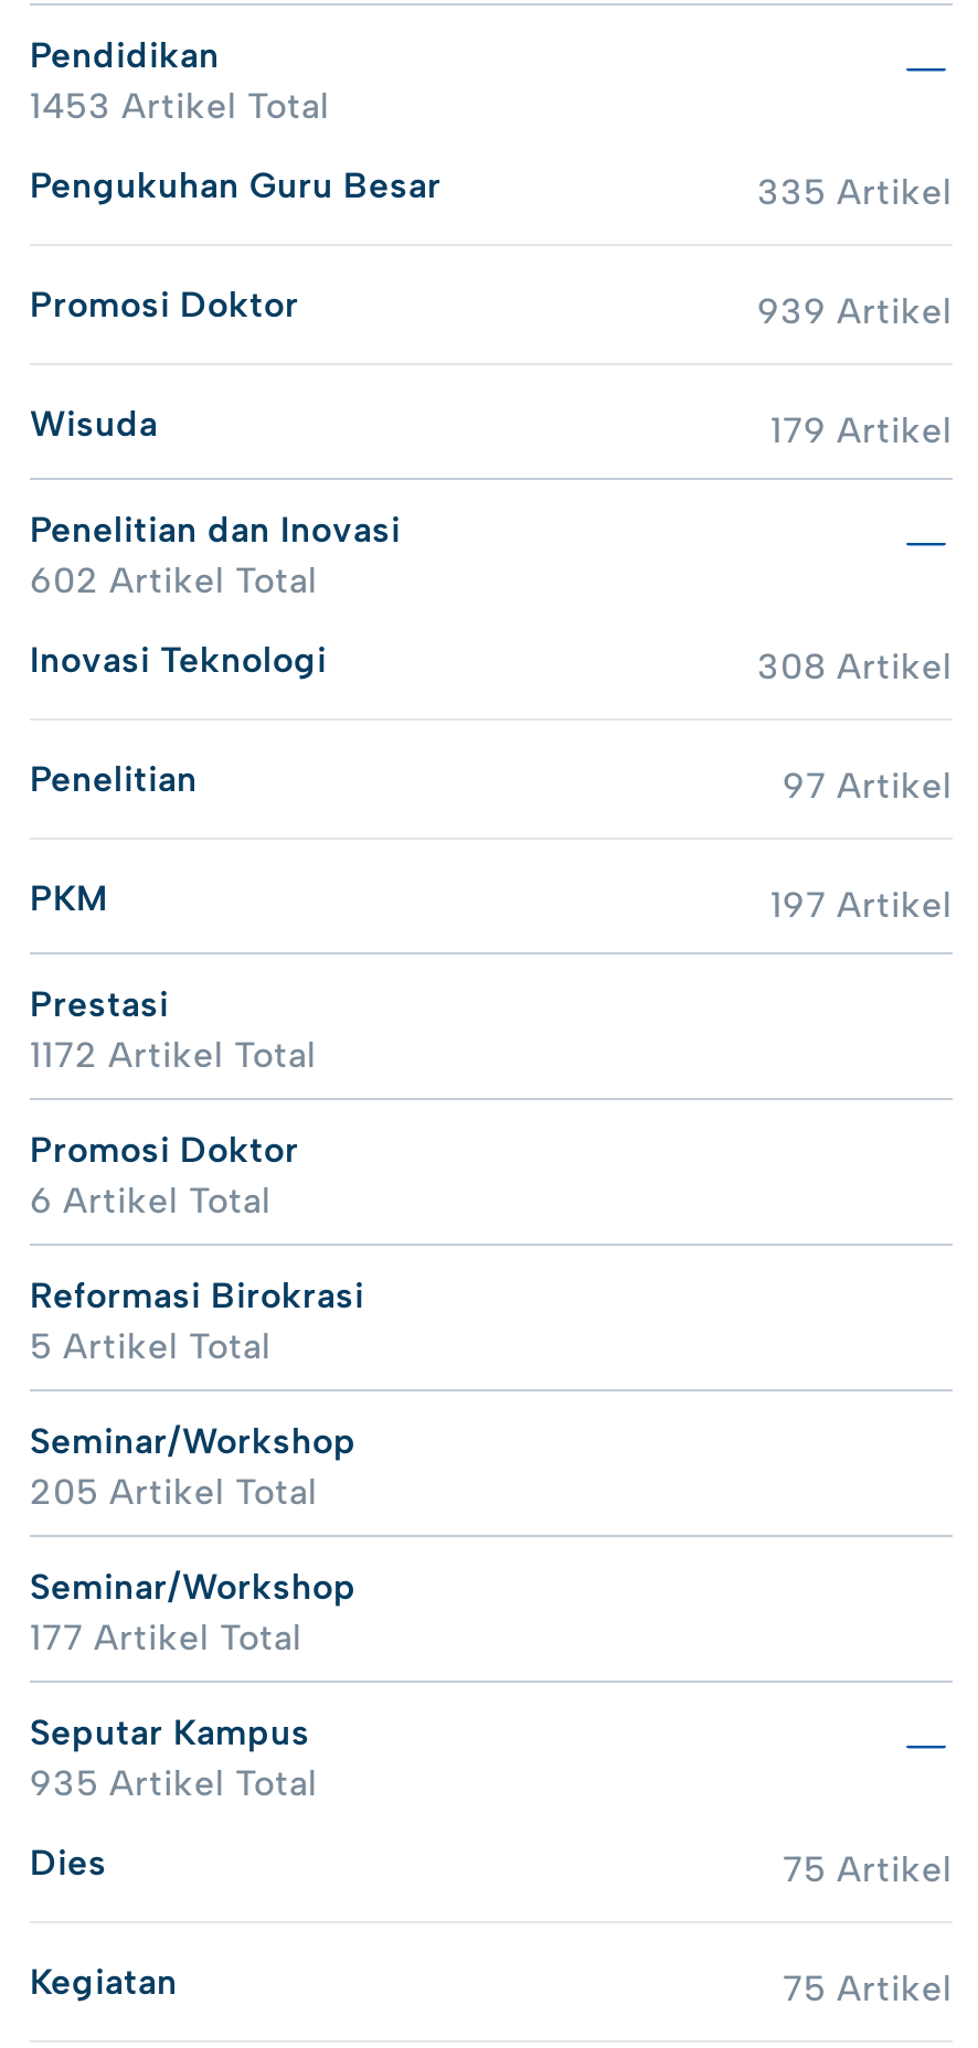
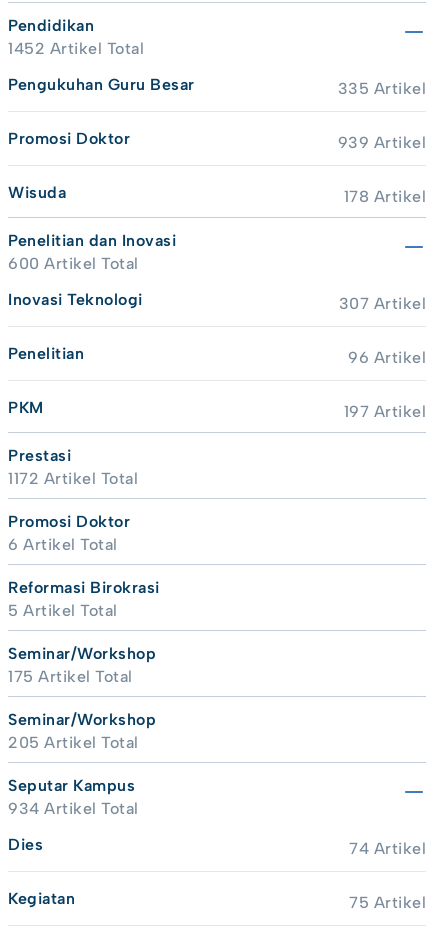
[30,85,330,126] 1453 Artikel Total -> [8,39,144,58] 1452 Artikel Total
[770,410,953,452] 179 Artikel -> [343,187,426,206] 178 Artikel
[30,559,318,601] 602 Artikel Total -> [8,254,138,273] 600 Artikel Total
[757,646,953,688] 308 Artikel -> [338,294,426,313] 307 Artikel
[783,765,953,807] 97 Artikel -> [348,348,426,367] 96 Artikel
moved [30,1470,318,1512] -> [8,733,138,752]: 205 Artikel Total
none -> [8,667,132,686] 175 Artikel Total
[30,1616,302,1658] 177 Artikel Total -> none
[30,1762,318,1804] 935 Artikel Total -> [8,799,138,818] 934 Artikel Total
[783,1849,953,1891] 75 Artikel -> [349,839,426,858] 74 Artikel

